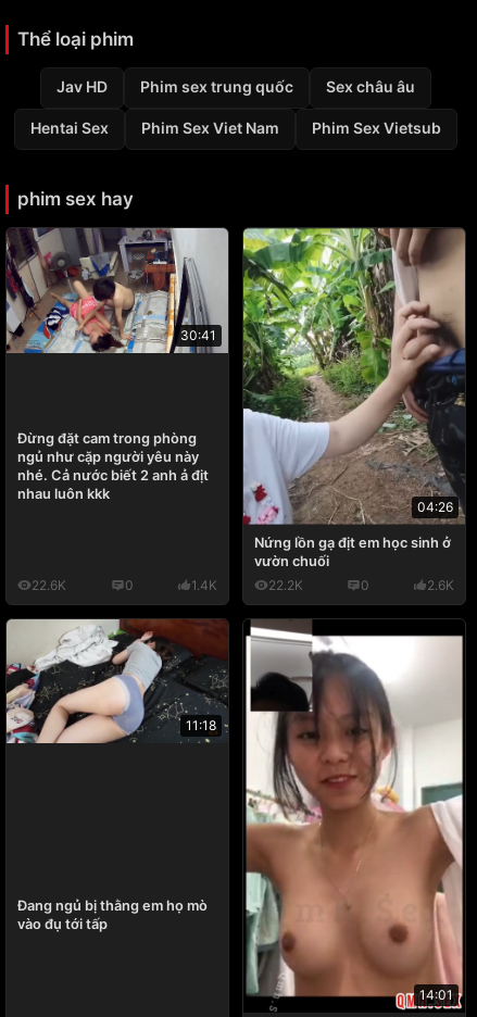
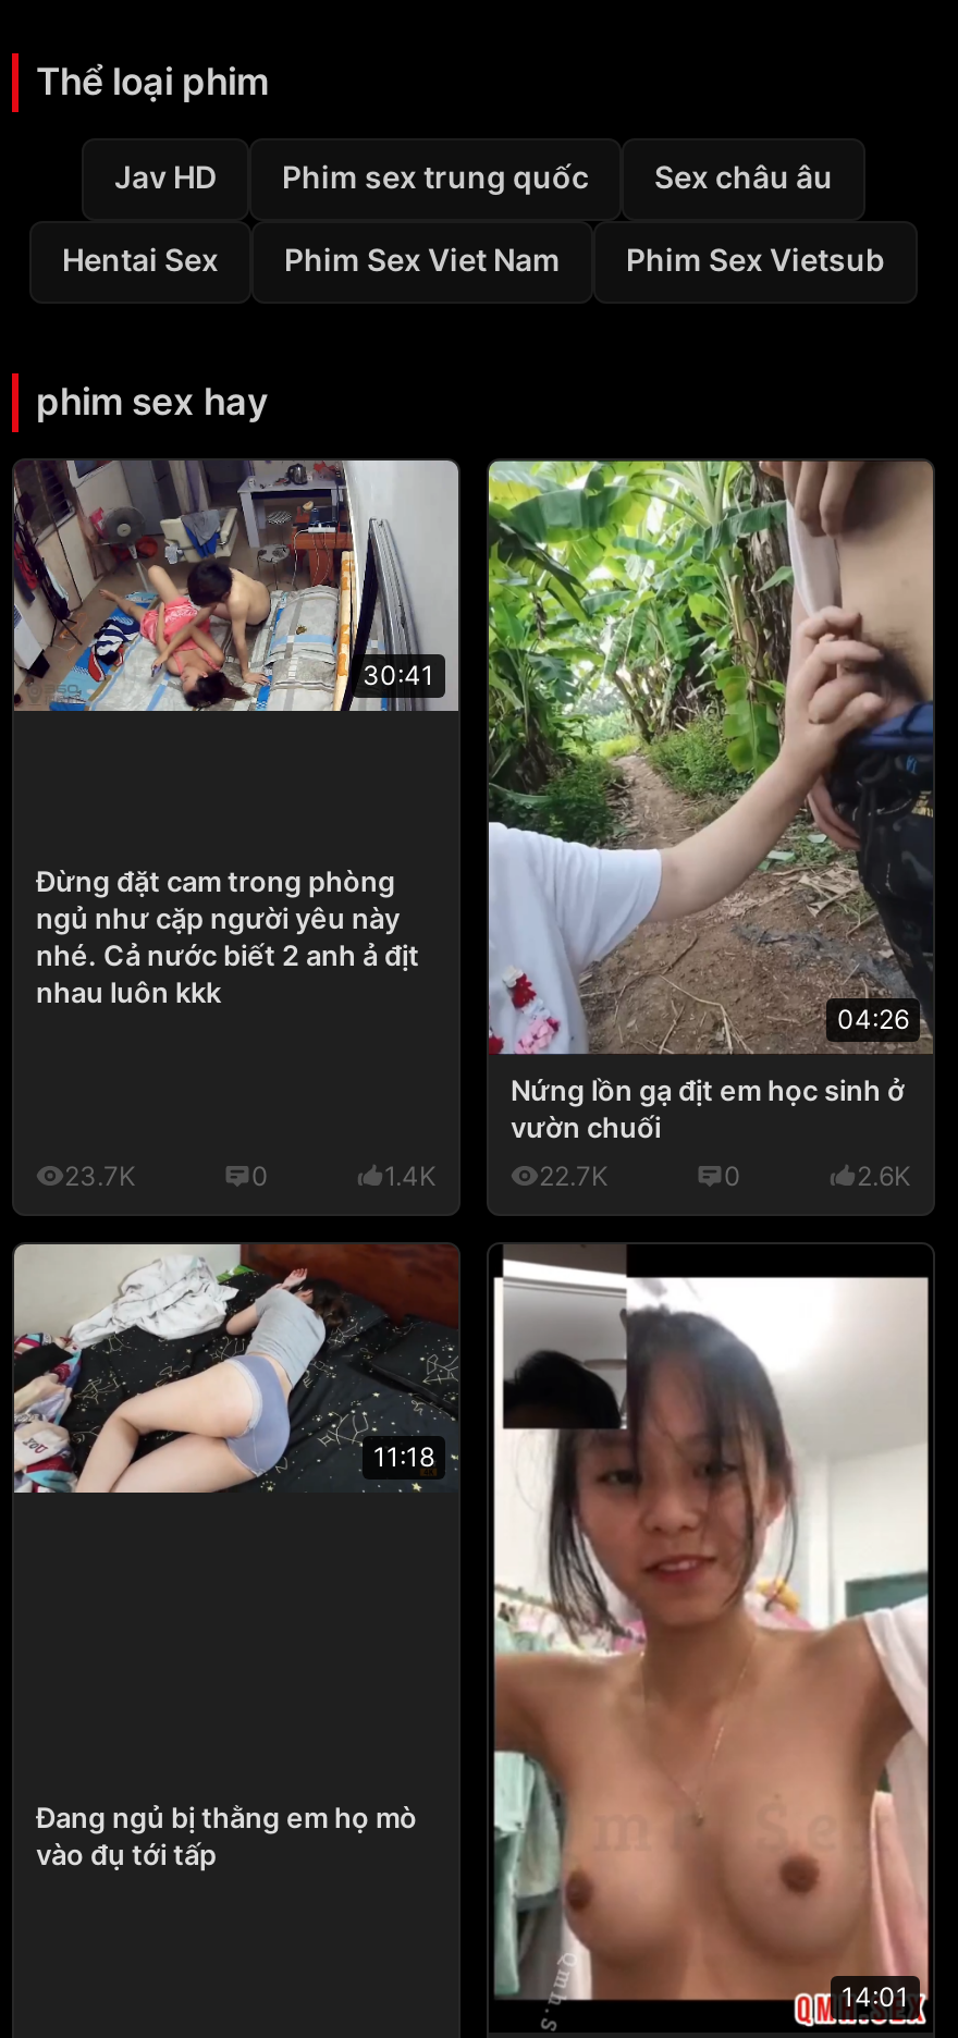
[32,576,66,593] 22.6K -> [64,1158,136,1191] 23.7K
[268,576,303,593] 22.2K -> [539,1158,609,1191] 22.7K

